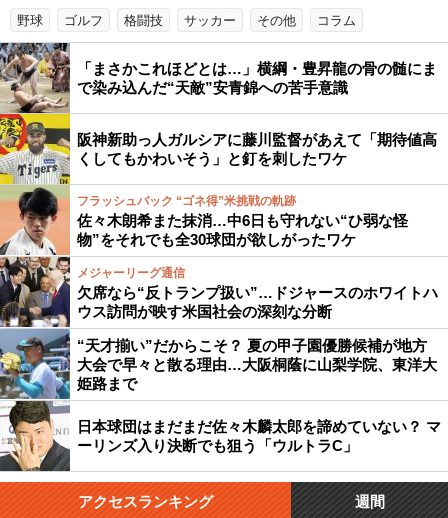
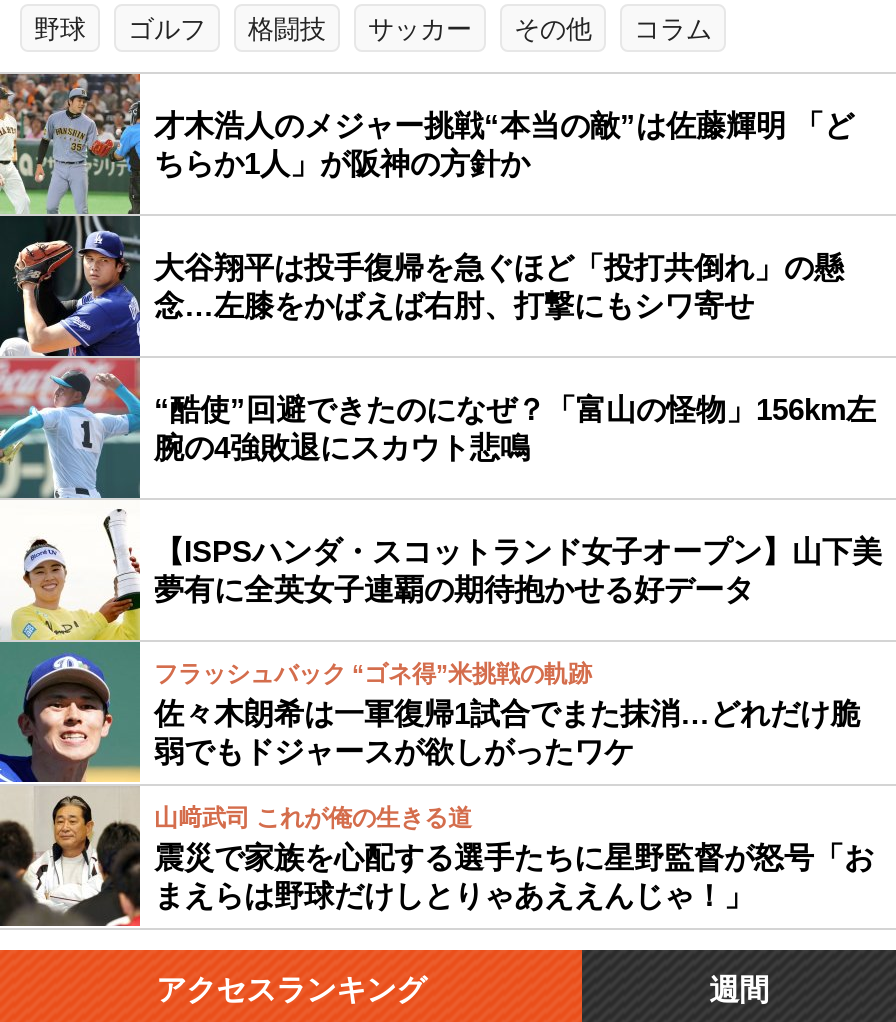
[3,43,437,472] [image] | 「まさかこれほどとは…」横綱・豊昇龍の骨の髄にま | で染み込んだ“天敵”安青錦への苦手意識 | 阪神新助っ人ガルシアに藤川監督があえて「期待値高 | くしてもかわいそう」と釘を刺したワケ -> [6,72,882,928] [image] | 才木浩人のメジャー挑戦“本当の敵”は佐藤輝明 「ど | ちらか1人」が阪神の方針か | 大谷翔平は投手復帰を急ぐほど「投打共倒れ」の懸 | 念…左膝をかばえば右肘、打撃にもシワ寄せ | “酷使”回避できたのになぜ？「富山の怪物」156km左 | 腕の4強敗退にスカウト悲鳴 | 【ISPSハンダ・スコットランド女子オープン】山下美 | 夢有に全英女子連覇の期待抱かせる好データ
moved [77,194,296,208] -> [154,660,592,688]: フラッシュバック “ゴネ得”米挑戦の軌跡
[77,212,441,454] 佐々木朗希また抹消…中6日も守れない“ひ弱な怪 | 物”をそれでも全30球団が欲しがったワケ | メジャーリーグ通信 | 欠席なら“反トランプ扱い”…ドジャースのホワイトハ | ウス訪問が映す米国社会の深刻な分断 | “天才揃い”だからこそ？ 夏の甲子園優勝候補が地方 | 大会で早々と散る理由…大阪桐蔭に山梨学院、東洋大 | 姫路まで | 日本球団はまだまだ佐々木麟太郎を諦めていない？ マ | ーリンズ入り決断でも狙う「ウルトラC」 -> [154,696,874,912] 佐々木朗希は一軍復帰1試合でまた抹消…どれだけ脆 | 弱でもドジャースが欲しがったワケ | 山﨑武司 これが俺の生きる道 | 震災で家族を心配する選手たちに星野監督が怒号「お | まえらは野球だけしとりゃあええんじゃ！」

